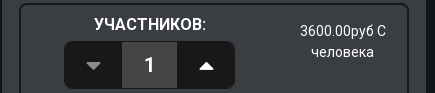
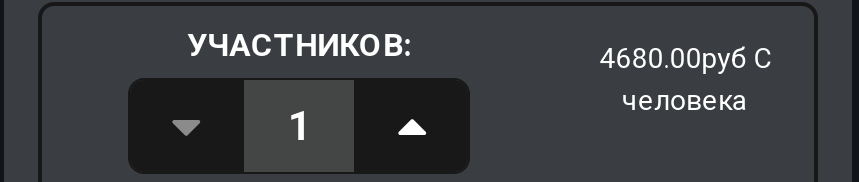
[300,23,386,39] 3600.00руб С -> [599,42,771,74] 4680.00руб С

